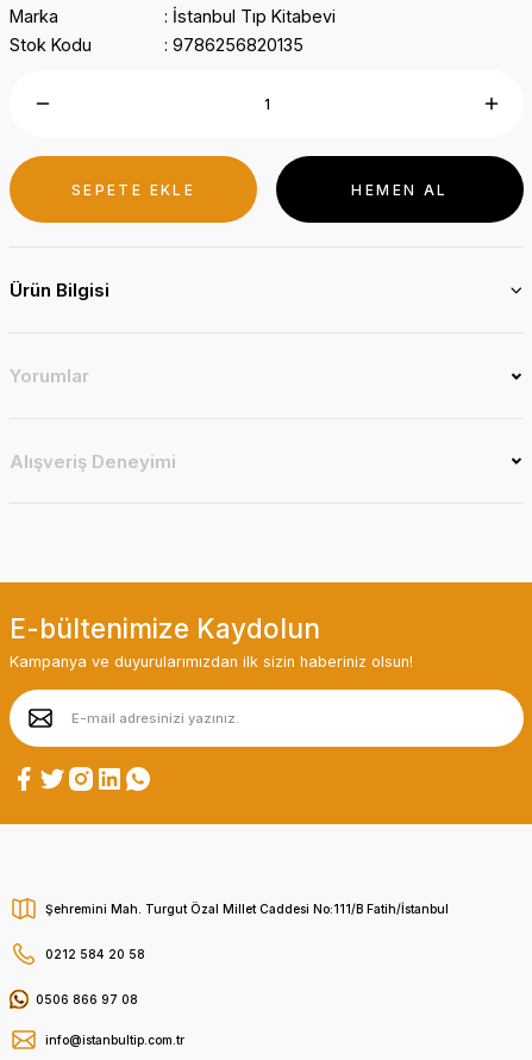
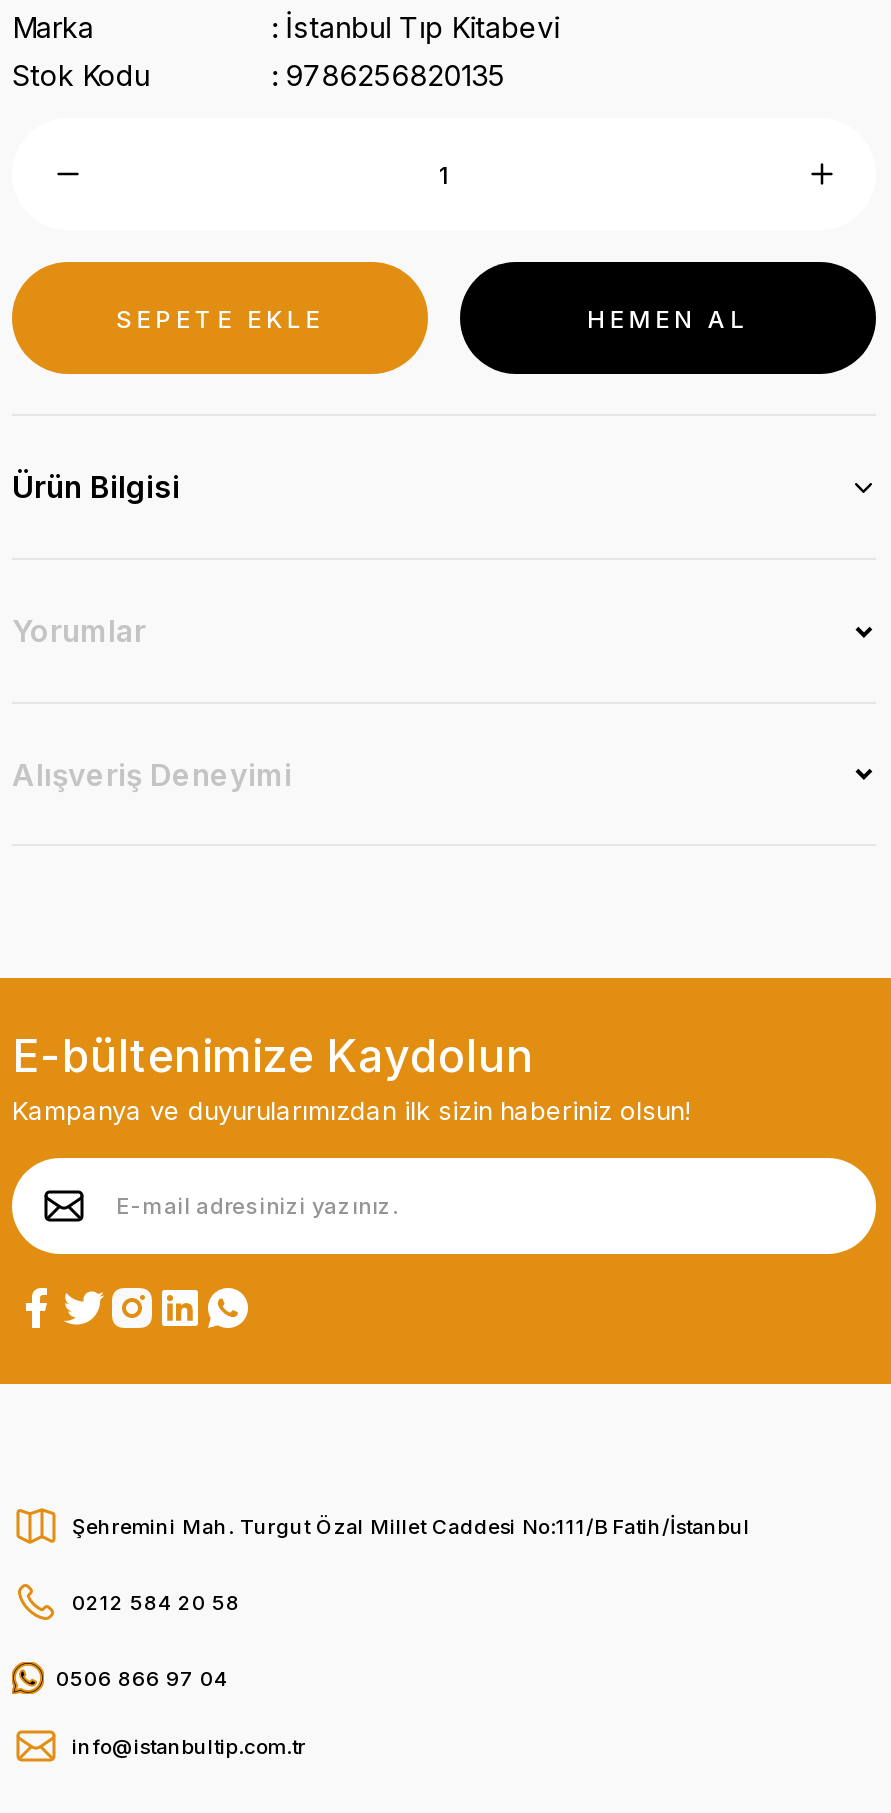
[36,992,138,1006] 0506 866 97 08 -> [56,1665,228,1689] 0506 866 97 04

